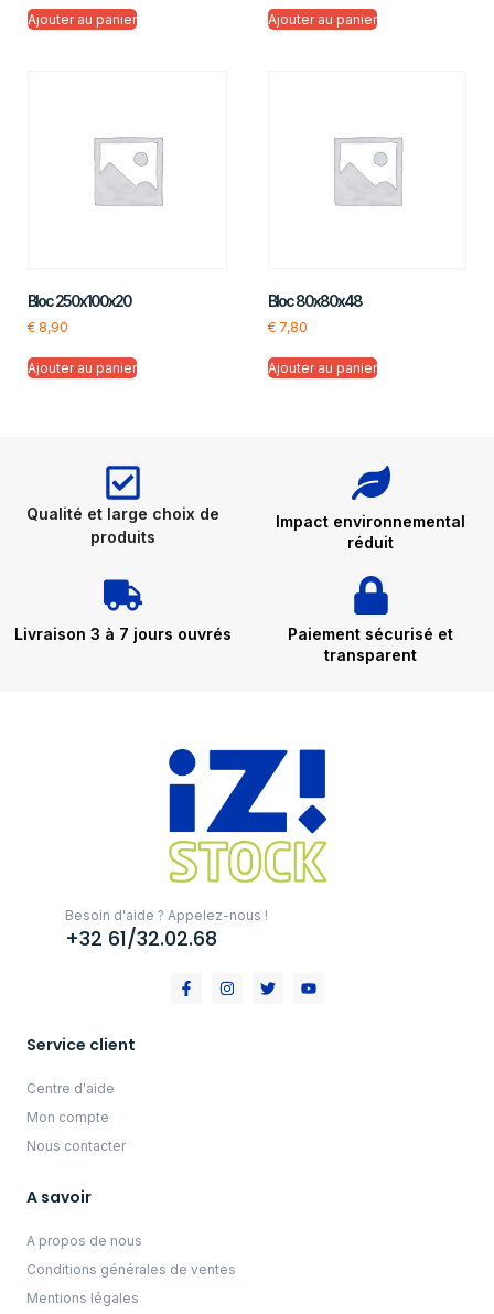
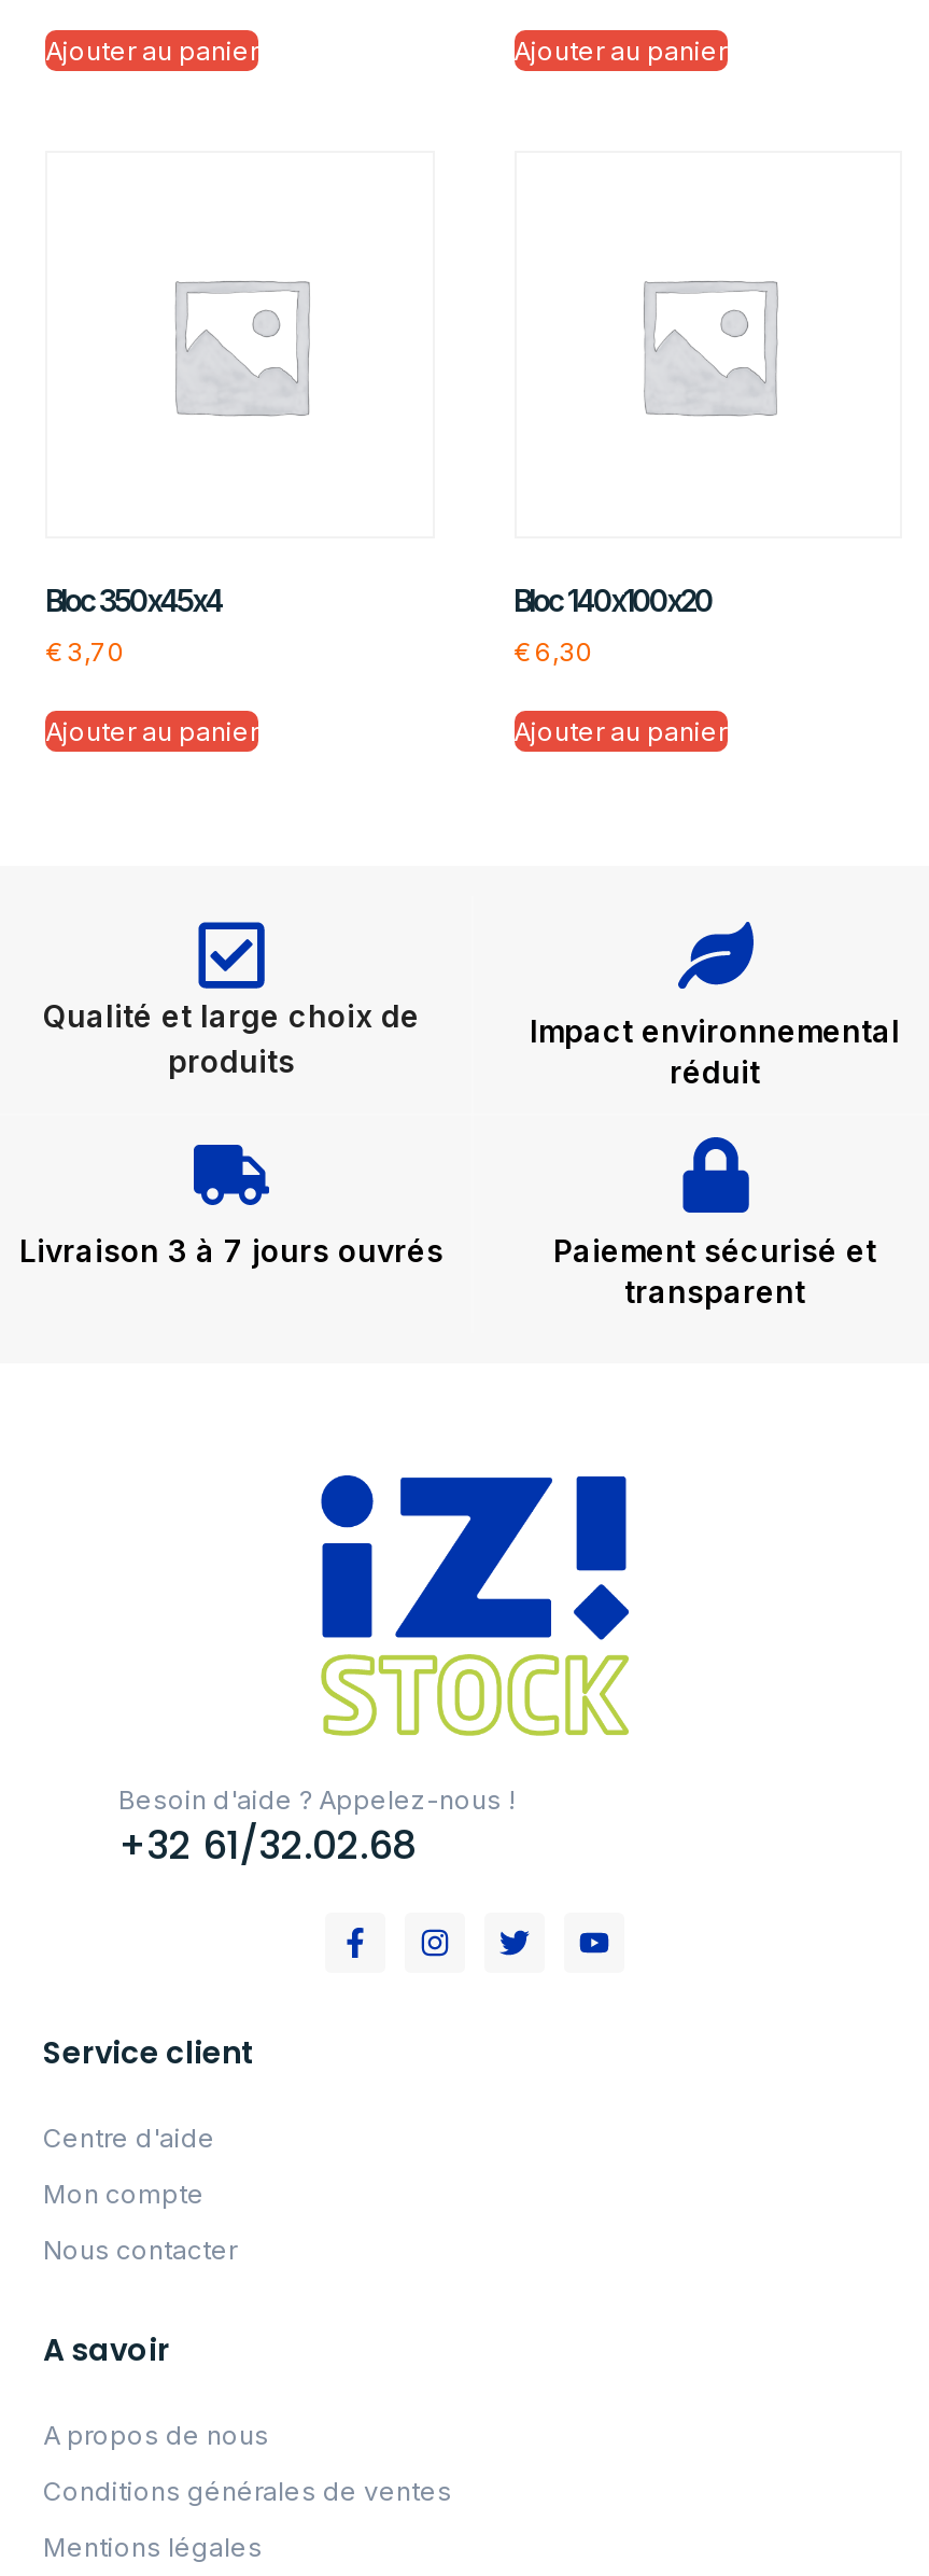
[28,292,131,310] Bloc 250x100x20 -> [45,582,222,619] Bloc 350x45x4
[267,292,361,310] Bloc 80x80x48 -> [513,582,712,619] Bloc 140x100x20
[28,319,68,336] €8,90 -> [45,636,125,668] €3,70
[267,319,307,336] €7,80 -> [513,636,593,668] €6,30

